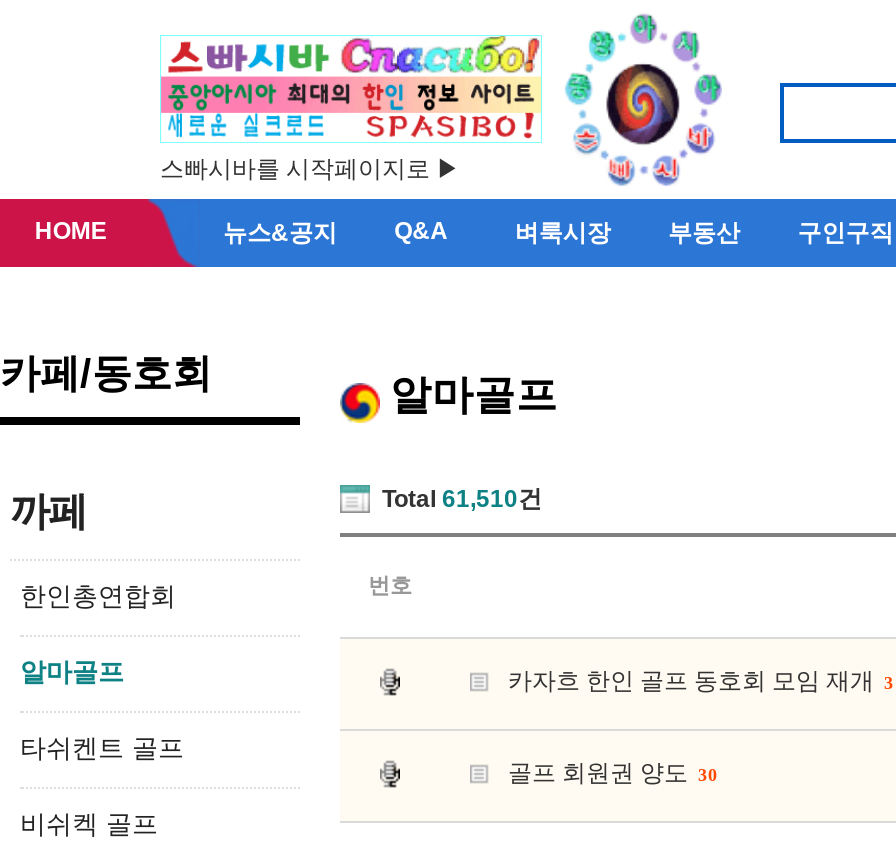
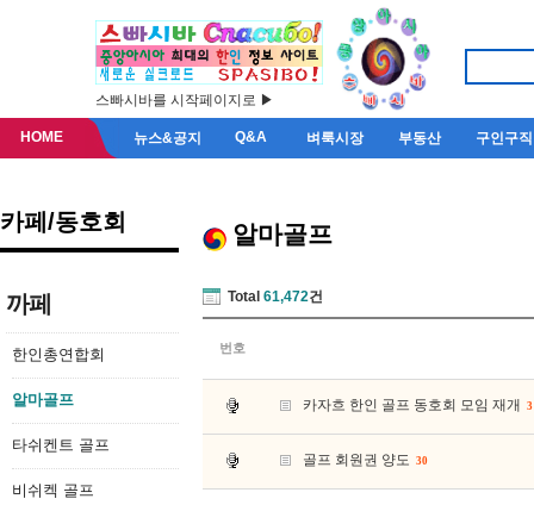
[382,485,542,513] Total 61,510건 -> [228,288,323,305] Total 61,472건

